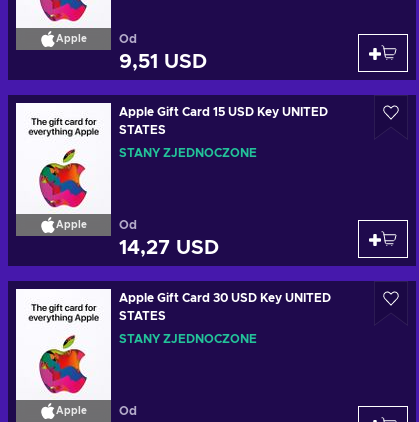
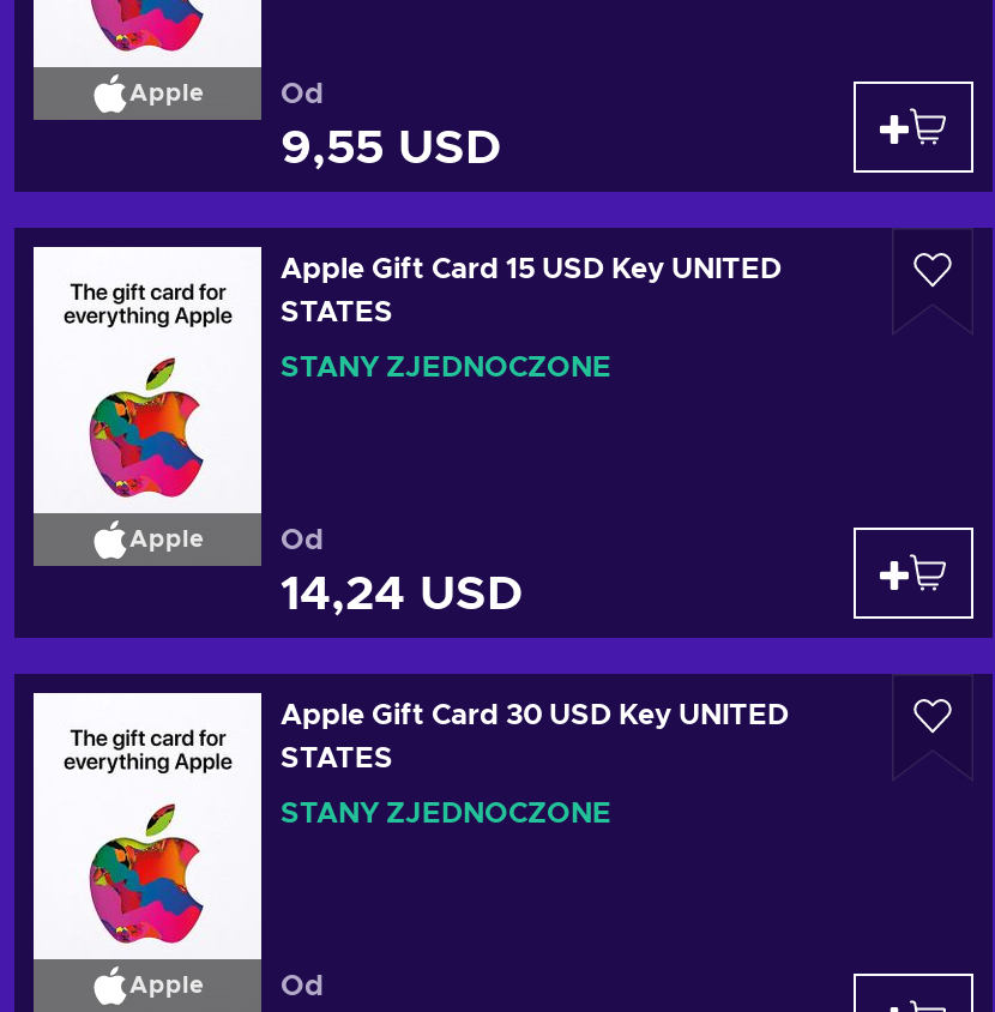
[119,52,207,72] 9,51 USD -> [281,125,501,173] 9,55 USD
[119,238,219,258] 14,27 USD -> [281,571,523,619] 14,24 USD

